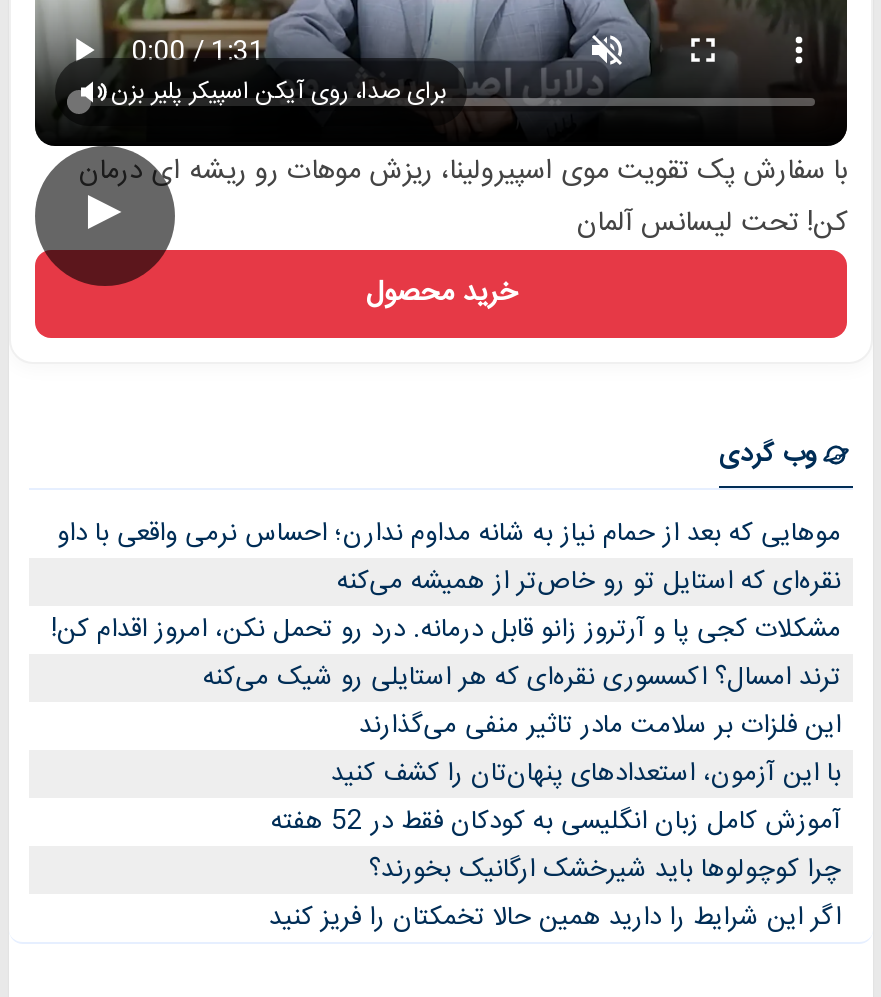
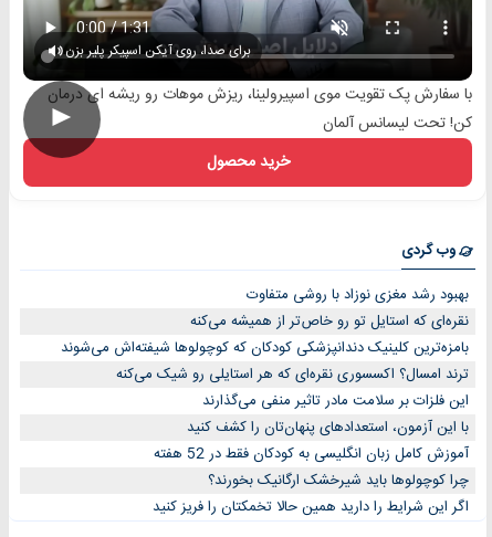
[57,513,841,557] موهایی که بعد از حمام نیاز به شانه مداوم ندارن؛ احساس نرمی واقعی با داو -> [247,283,469,308] بهبود رشد مغزی نوزاد با روشی متفاوت
[51,609,841,653] مشکلات کجی پا و آرتروز زانو قابل درمانه. درد رو تحمل نکن، امروز اقدام کن! -> [61,336,469,361] بامزه‌ترین کلینیک دندانپزشکی کودکان که کوچولوها شیفته‌اش می‌شوند

